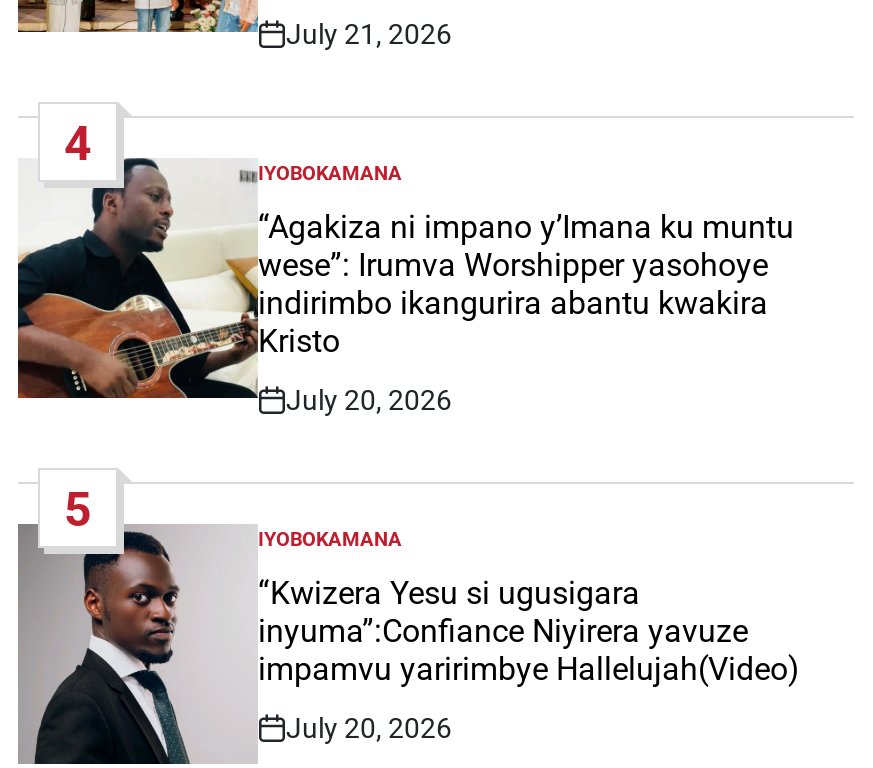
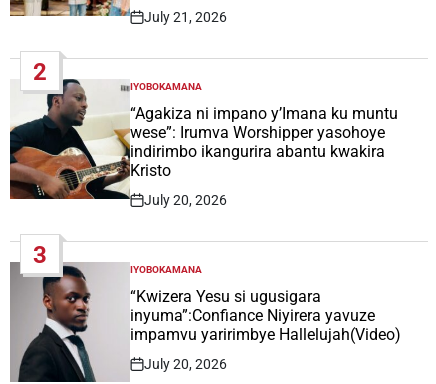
[64,116,92,172] 4 -> [33,58,47,86] 2
[64,482,92,538] 5 -> [33,241,47,269] 3

